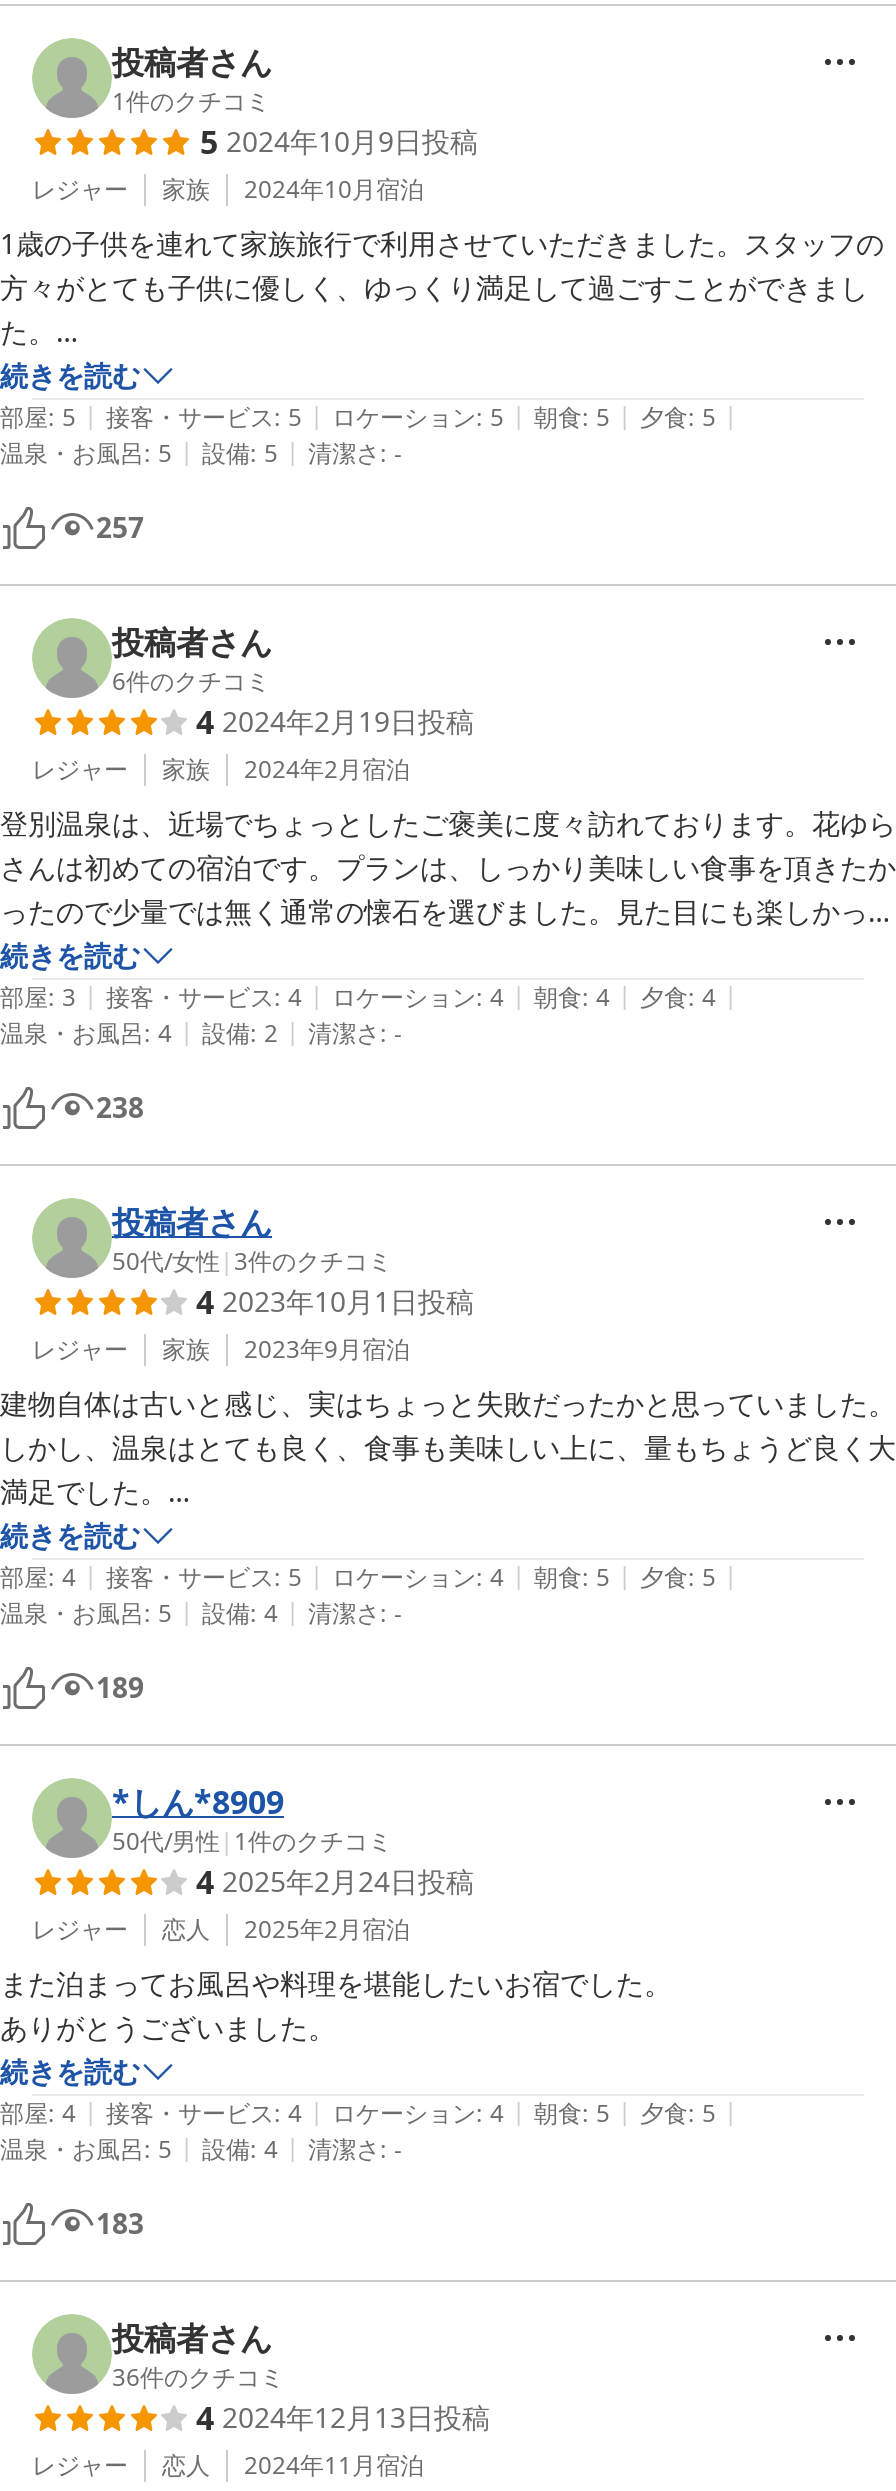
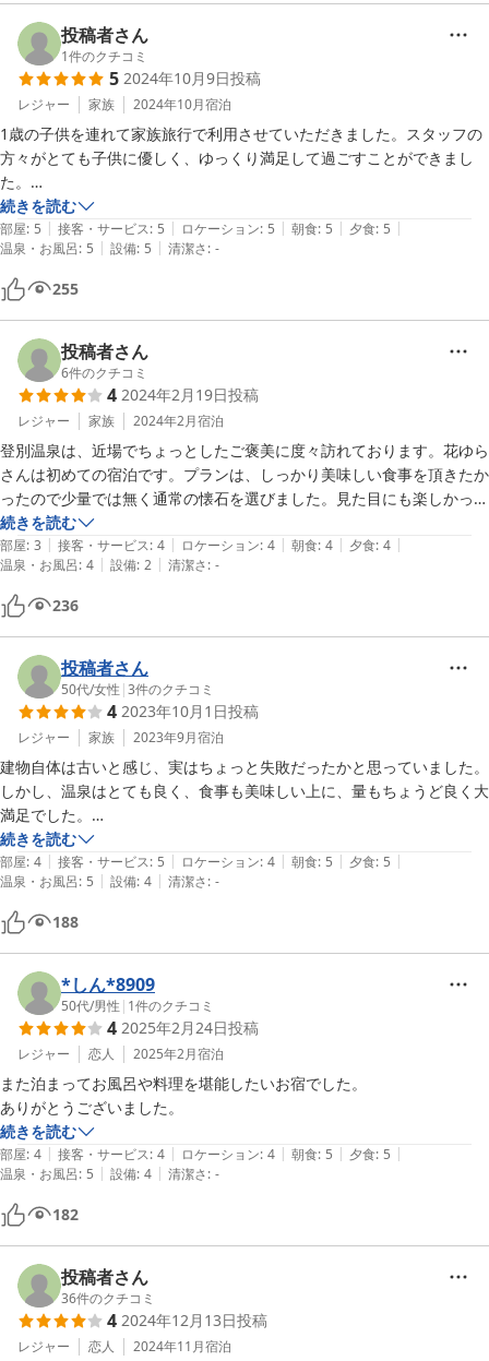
[96,508,144,546] 257 -> [52,278,79,299] 255
[96,1088,144,1126] 238 -> [52,595,79,616] 236
[96,1668,144,1706] 189 -> [52,911,79,932] 188
[96,2204,144,2242] 183 -> [52,1204,79,1225] 182

